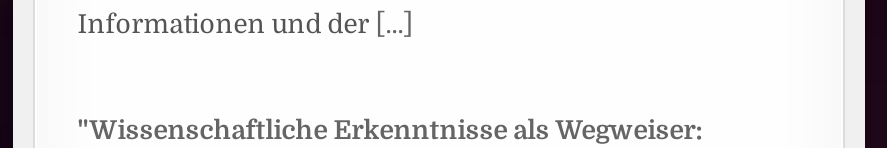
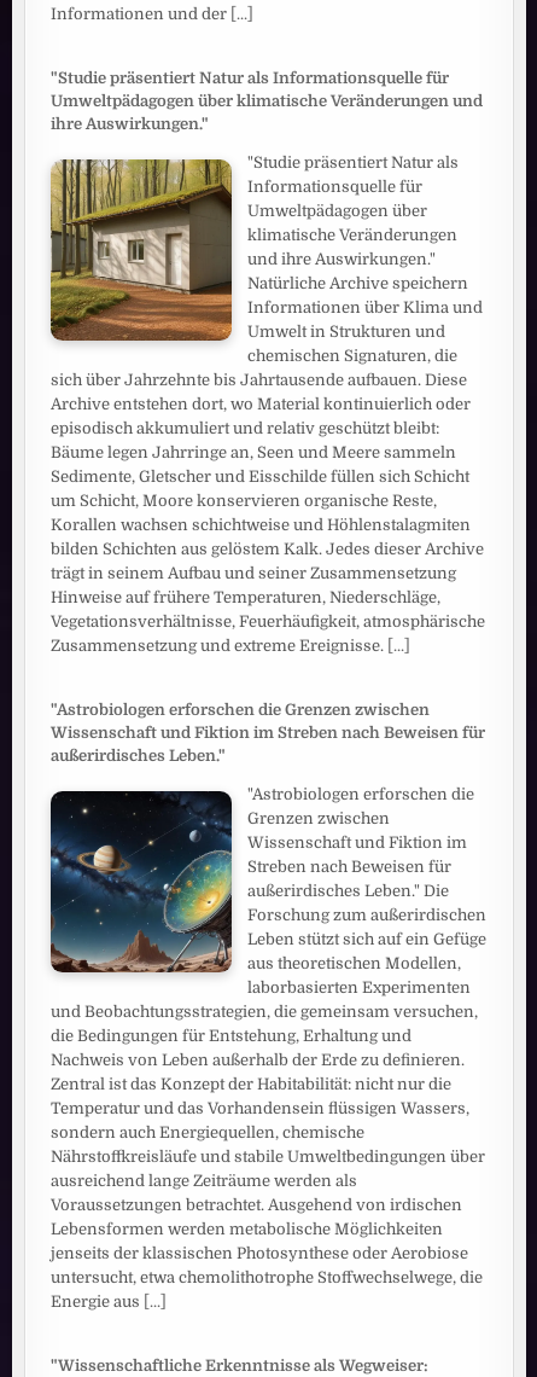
none -> [49,69,485,655] [image] | "Studie präsentiert Natur als Informationsquelle für | Umweltpädagogen über klimatische Veränderungen und | ihre Auswirkungen." | "Studie präsentiert Natur als | Informationsquelle für | Umweltpädagogen über | klimatische Veränderungen | und ihre Auswirkungen." | Natürliche Archive speichern | Informationen über Klima und | Umwelt in Strukturen und | chemischen Signaturen, die | sich über Jahrzehnte bis Jahrtausende aufbauen. Diese | Archive entstehen dort, wo Material kontinuierlich oder | episodisch akkumuliert und relativ geschützt bleibt: | Bäume legen Jahrringe an, Seen und Meere sammeln | Sedimente, Gletscher und Eisschilde füllen sich Schicht | um Schicht, Moore konservieren organische Reste, | Korallen wachsen schichtweise und Höhlenstalagmiten | bilden Schichten aus gelöstem Kalk. Jedes dieser Archive | trägt in seinem Aufbau und seiner Zusammensetzung | Hinweise auf frühere Temperaturen, Niederschläge, | Vegetationsverhältnisse, Feuerhäufigkeit, atmosphärische | Zusammensetzung und extreme Ereignisse. [...]
none -> [49,701,487,1311] [image] | "Astrobiologen erforschen die Grenzen zwischen | Wissenschaft und Fiktion im Streben nach Beweisen für | außerirdisches Leben." | "Astrobiologen erforschen die | Grenzen zwischen | Wissenschaft und Fiktion im | Streben nach Beweisen für | außerirdisches Leben." Die | Forschung zum außerirdischen | Leben stützt sich auf ein Gefüge | aus theoretischen Modellen, | laborbasierten Experimenten | und Beobachtungsstrategien, die gemeinsam versuchen, | die Bedingungen für Entstehung, Erhaltung und | Nachweis von Leben außerhalb der Erde zu definieren. | Zentral ist das Konzept der Habitabilität: nicht nur die | Temperatur und das Vorhandensein flüssigen Wassers, | sondern auch Energiequellen, chemische | Nährstoffkreisläufe und stabile Umweltbedingungen über | ausreichend lange Zeiträume werden als | Voraussetzungen betrachtet. Ausgehend von irdischen | Lebensformen werden metabolische Möglichkeiten | jenseits der klassischen Photosynthese oder Aerobiose | untersucht, etwa chemolithotrophe Stoffwechselwege, die | Energie aus [...]

